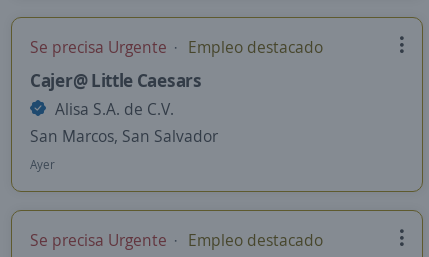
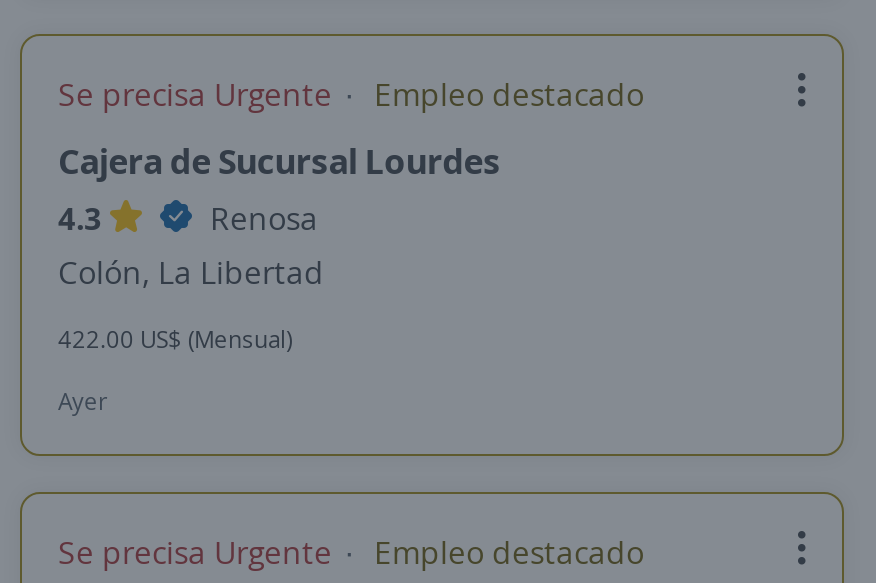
[30,68,218,147] Cajer@ Little Caesars | Alisa S.A. de C.V. | San Marcos, San Salvador -> [58,136,500,356] Cajera de Sucursal Lourdes | 4.3 | Renosa | Colón, La Libertad | 422.00 US$ (Mensual)

